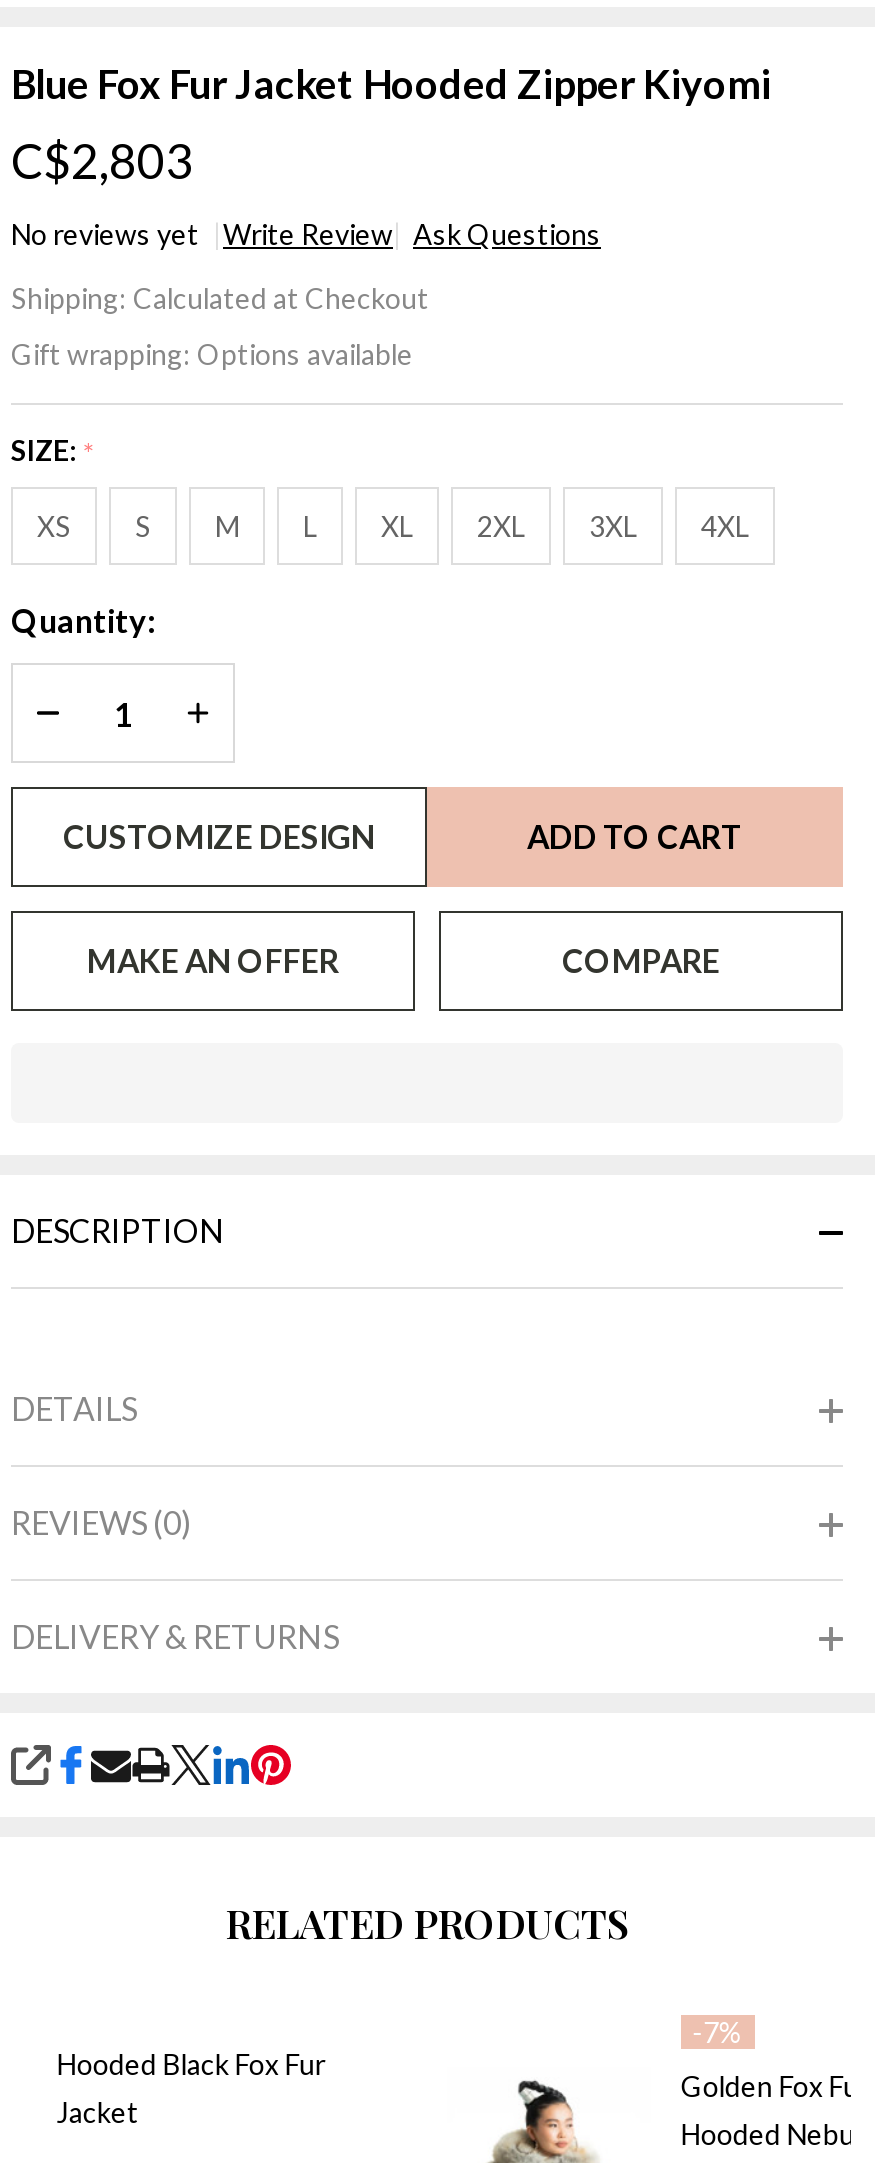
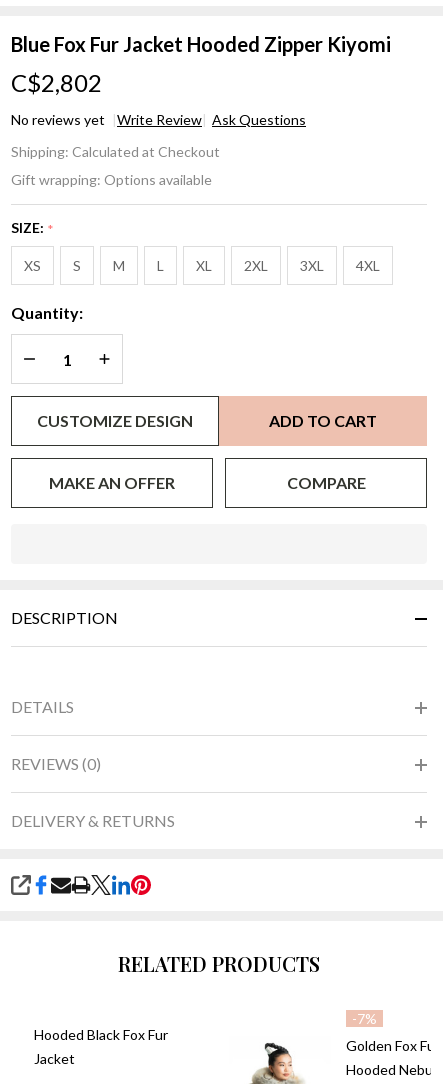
[11,132,193,190] C$2,803 -> [11,68,102,97] C$2,802

